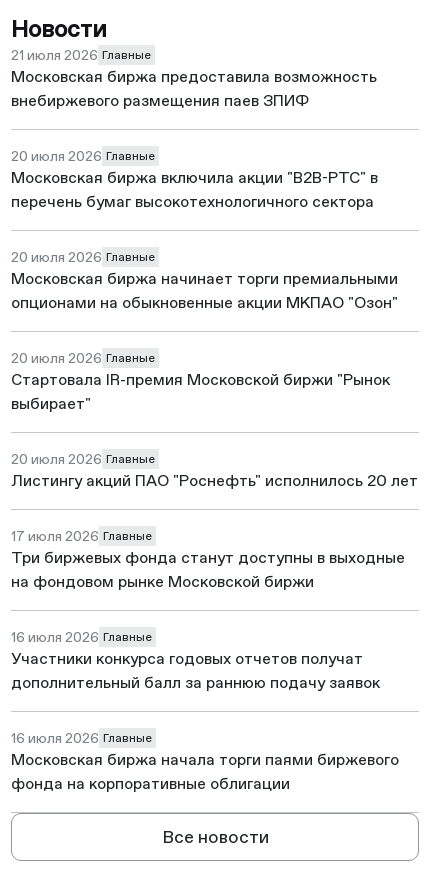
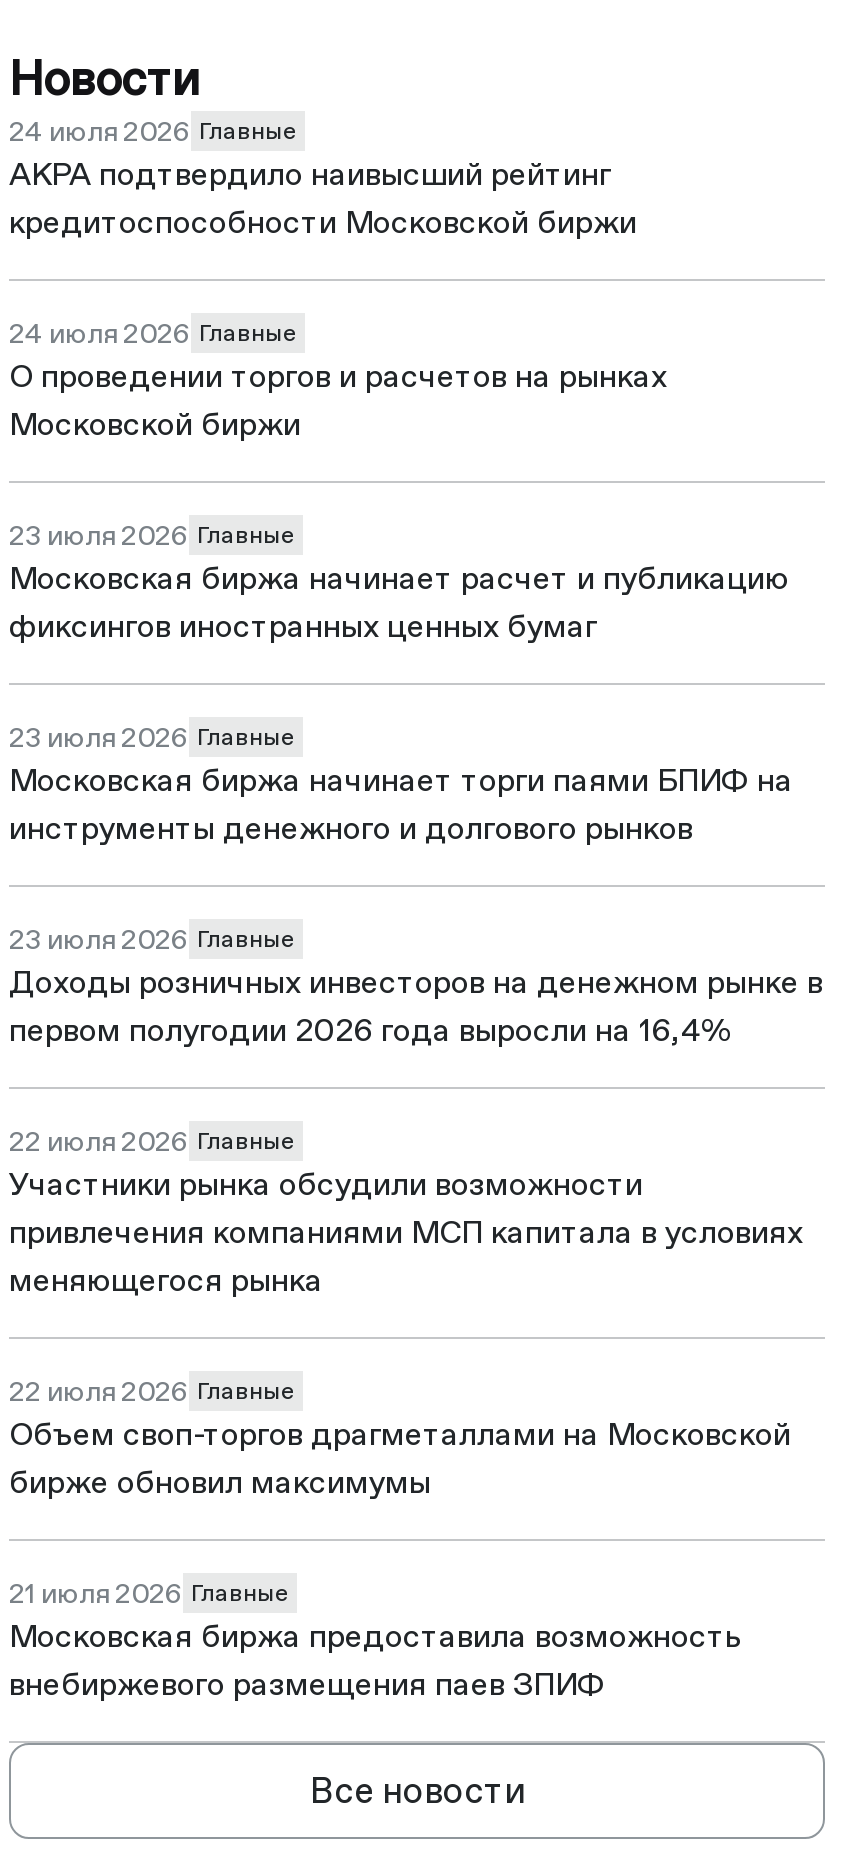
none -> [9,113,823,1503] 24 июля 2026 Главные | АКРА подтвердило наивысший рейтинг | кредитоспособности Московской биржи | 24 июля 2026 Главные | О проведении торгов и расчетов на рынках | Московской биржи | 23 июля 2026 Главные | Московская биржа начинает расчет и публикацию | фиксингов иностранных ценных бумаг | 23 июля 2026 Главные | Московская биржа начинает торги паями БПИФ на | инструменты денежного и долгового рынков | 23 июля 2026 Главные | Доходы розничных инвесторов на денежном рынке в | первом полугодии 2026 года выросли на 16,4% | 22 июля 2026 Главные | Участники рынка обсудили возможности | привлечения компаниями МСП капитала в условиях | меняющегося рынка | 22 июля 2026 Главные | Объем своп-торгов драгметаллами на Московской | бирже обновил максимумы
moved [11,46,377,111] -> [9,1575,741,1705]: 21 июля 2026 Главные | Московская биржа предоставила возможность | внебиржевого размещения паев ЗПИФ
[11,147,418,794] 20 июля 2026 Главные | Московская биржа включила акции "В2В-РТС" в | перечень бумаг высокотехнологичного сектора | 20 июля 2026 Главные | Московская биржа начинает торги премиальными | опционами на обыкновенные акции МКПАО "Озон" | 20 июля 2026 Главные | Стартовала IR-премия Московской биржи "Рынок | выбирает" | 20 июля 2026 Главные | Листингу акций ПАО "Роснефть" исполнилось 20 лет | 17 июля 2026 Главные | Три биржевых фонда станут доступны в выходные | на фондовом рынке Московской биржи | 16 июля 2026 Главные | Участники конкурса годовых отчетов получат | дополнительный балл за раннюю подачу заявок | 16 июля 2026 Главные | Московская биржа начала торги паями биржевого | фонда на корпоративные облигации -> none

